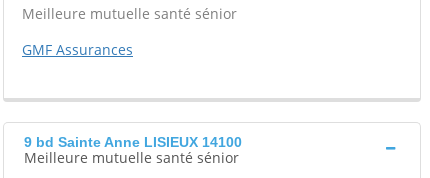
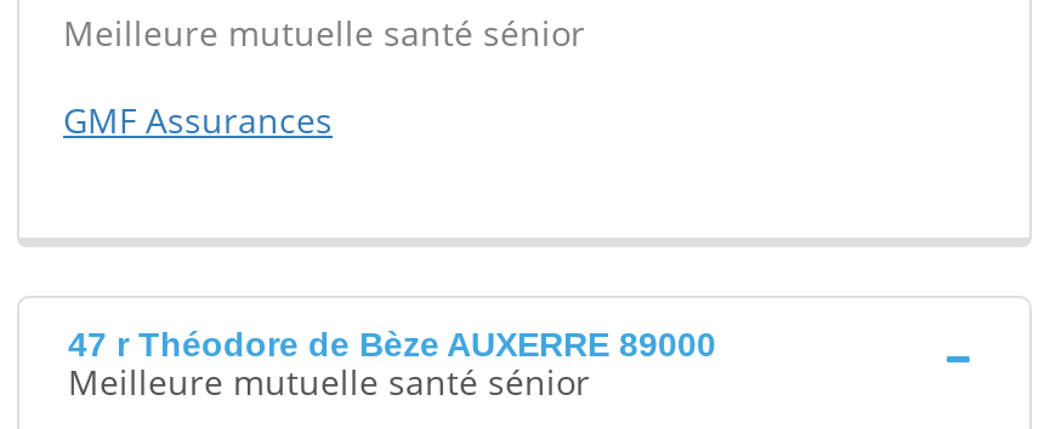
[24,134,242,150] 9 bd Sainte Anne LISIEUX 14100 -> [68,325,716,364] 47 r Théodore de Bèze AUXERRE 89000

